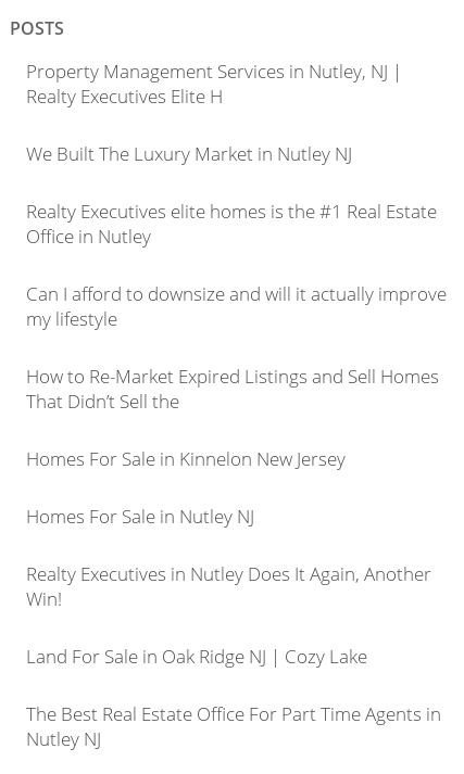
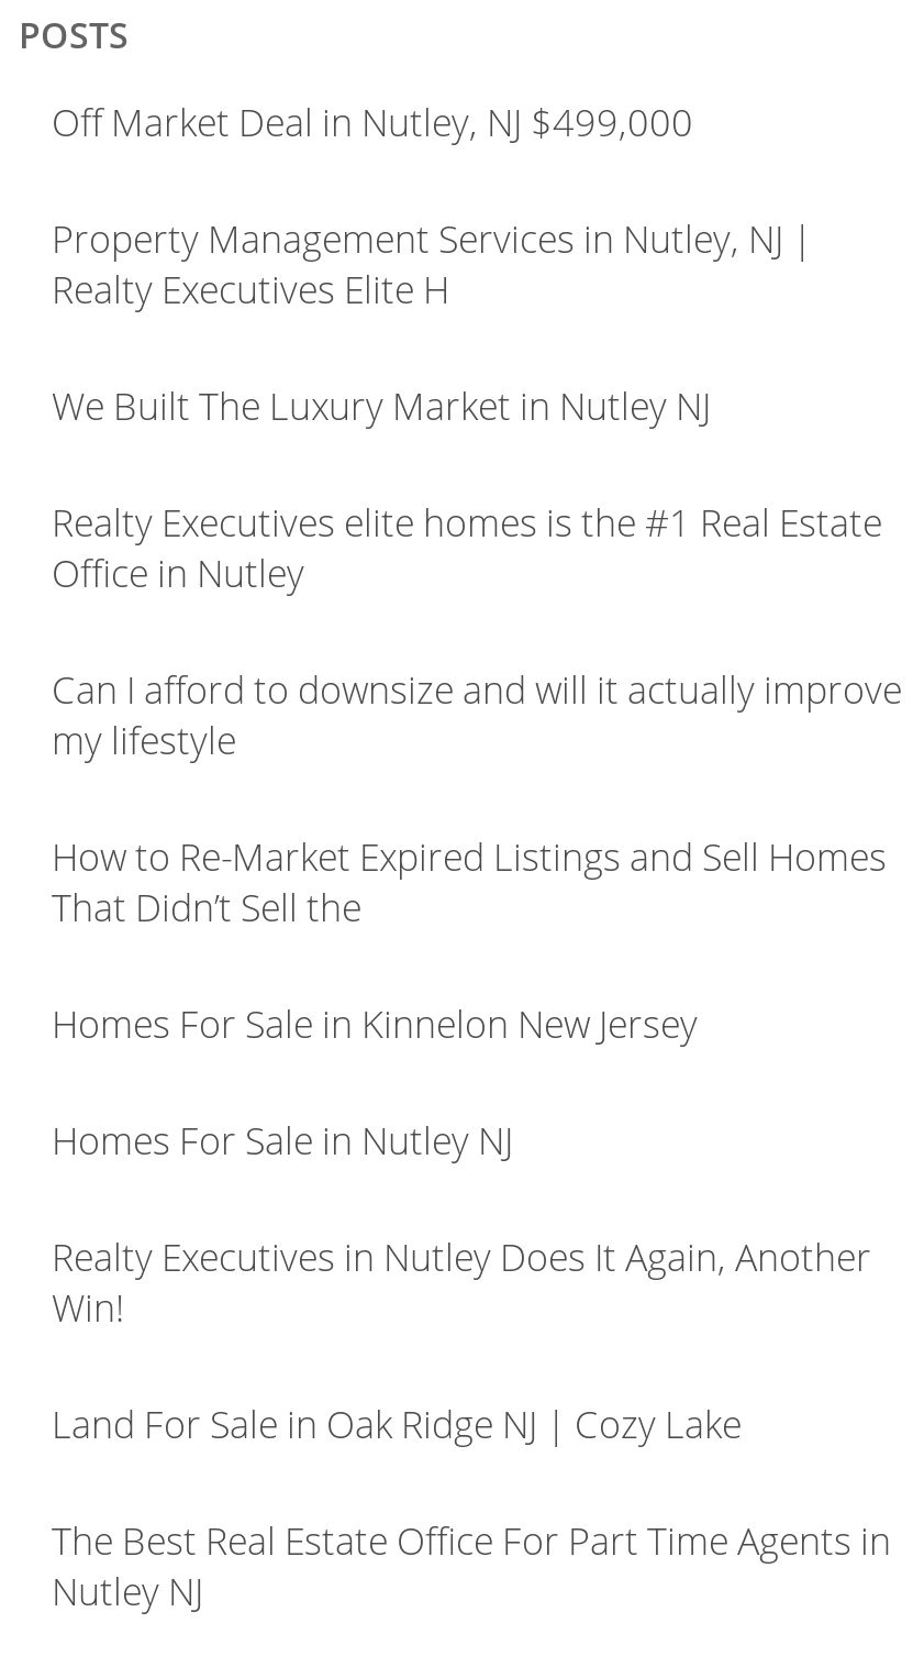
none -> [52,97,693,148] Off Market Deal in Nutley, NJ $499,000

